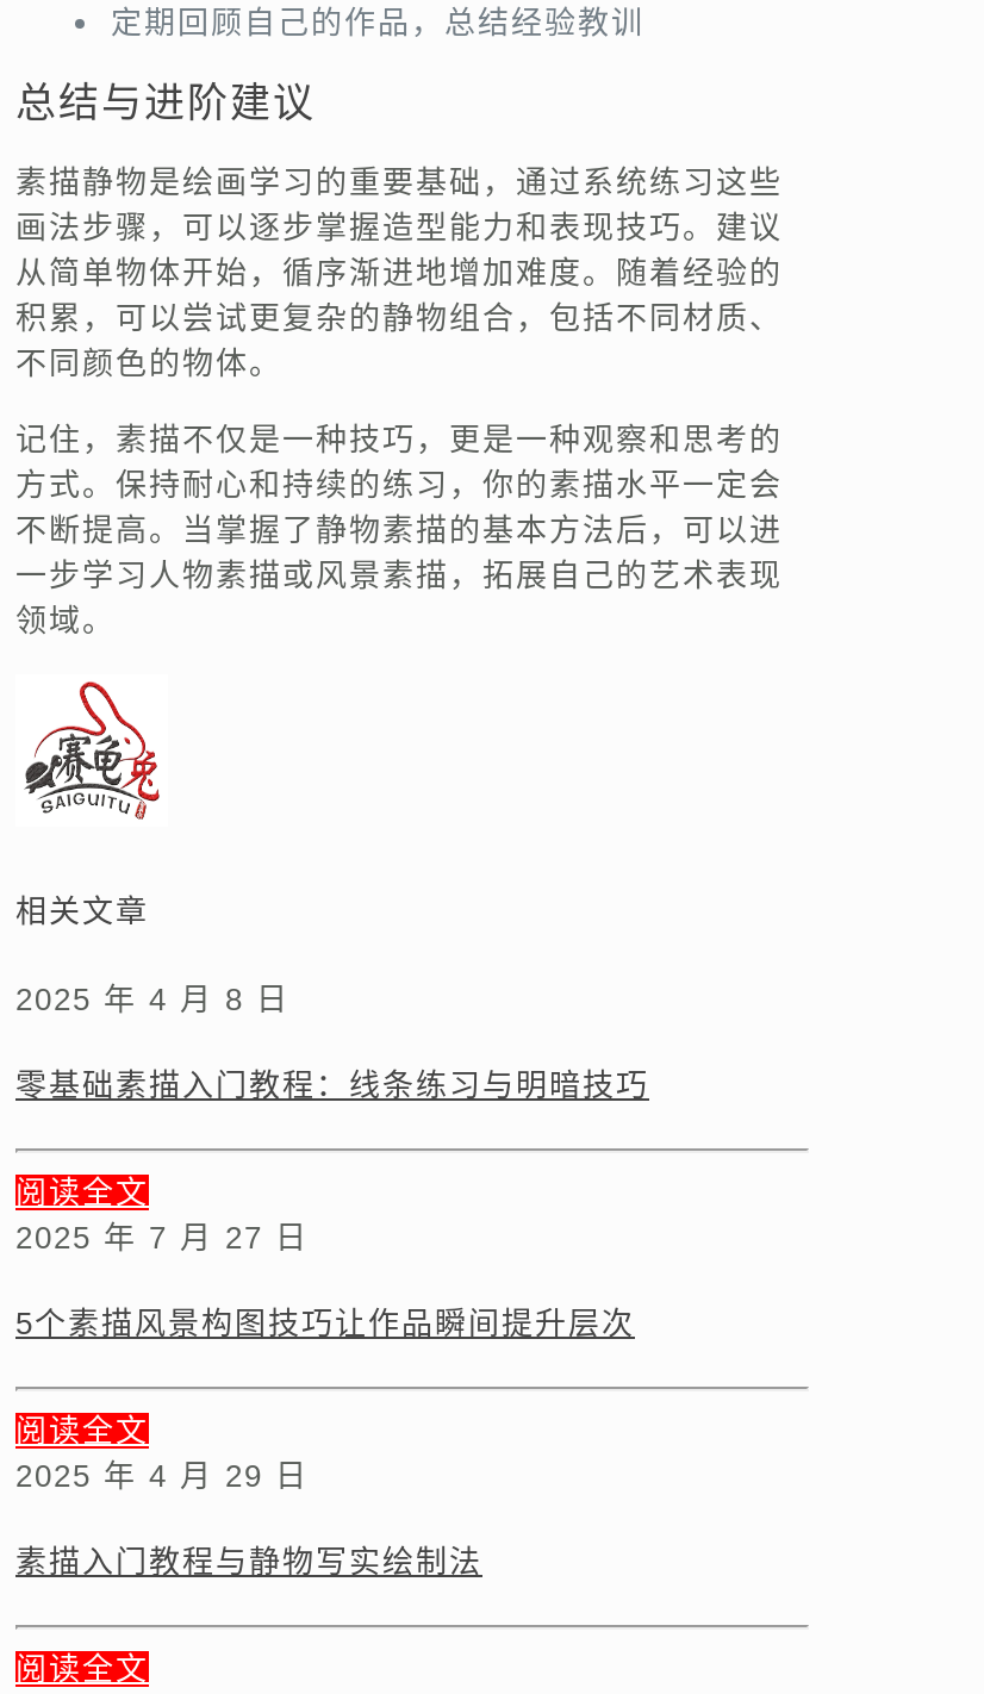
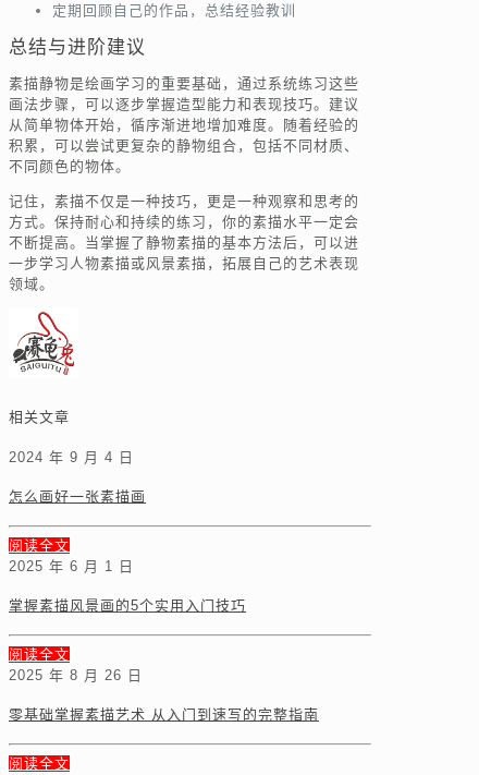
[15,981,289,1017] 2025 年 4 月 8 日 -> [9,449,134,465] 2024 年 9 月 4 日
[15,1067,649,1103] 零基础素描入门教程：线条练习与明暗技巧 -> [9,488,146,505] 怎么画好一张素描画
[15,1219,309,1255] 2025 年 7 月 27 日 -> [9,558,134,574] 2025 年 6 月 1 日
[15,1306,635,1341] 5个素描风景构图技巧让作品瞬间提升层次 -> [9,597,246,614] 掌握素描风景画的5个实用入门技巧
[15,1458,309,1493] 2025 年 4 月 29 日 -> [9,667,143,683] 2025 年 8 月 26 日
[15,1544,482,1580] 素描入门教程与静物写实绘制法 -> [9,706,319,723] 零基础掌握素描艺术 从入门到速写的完整指南

